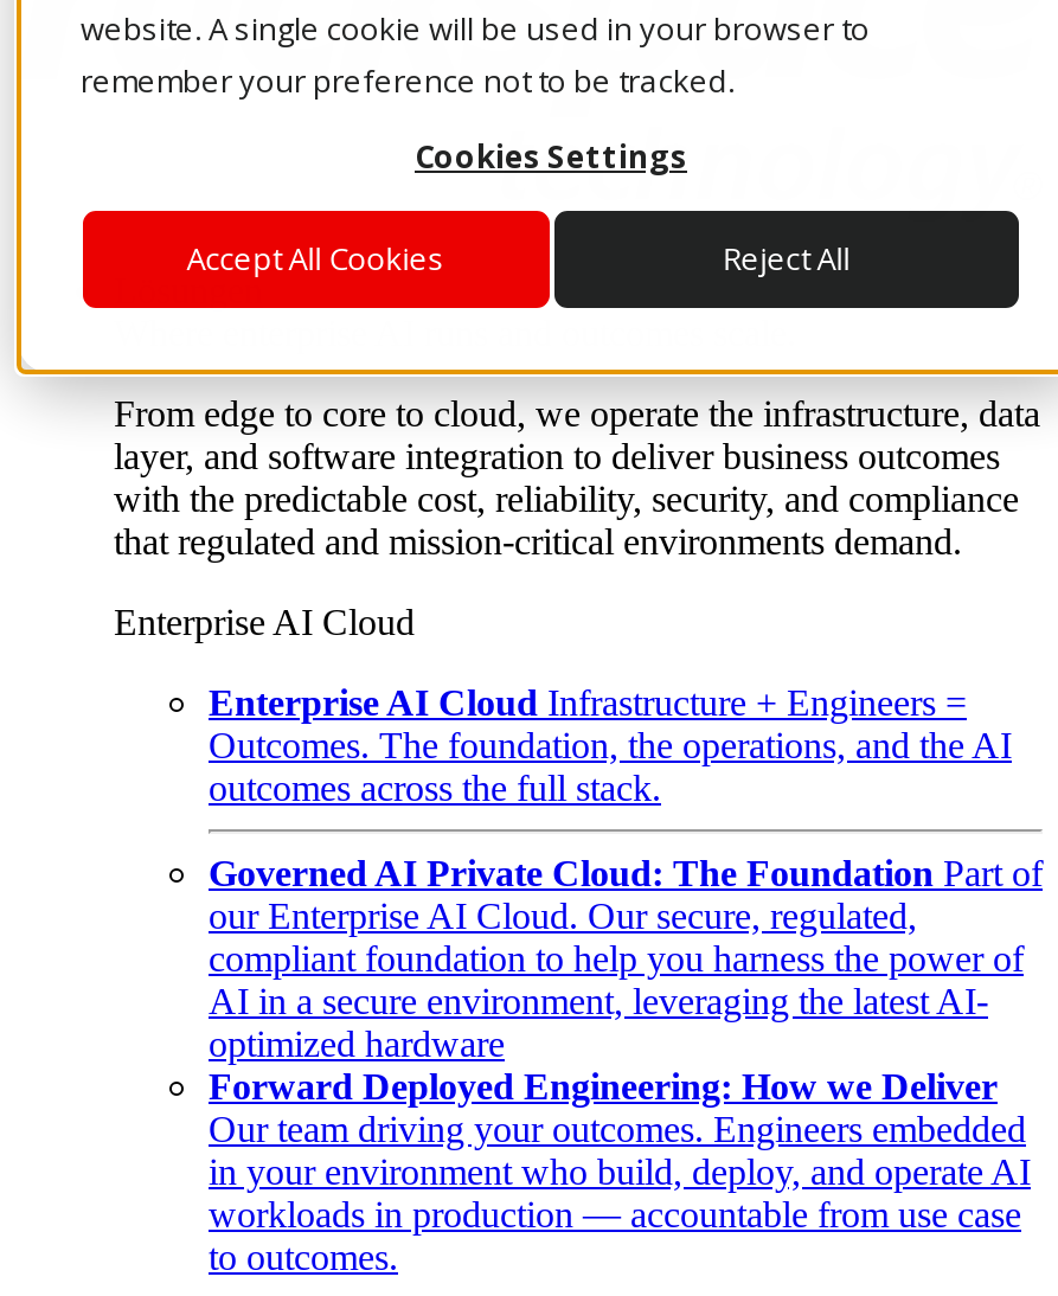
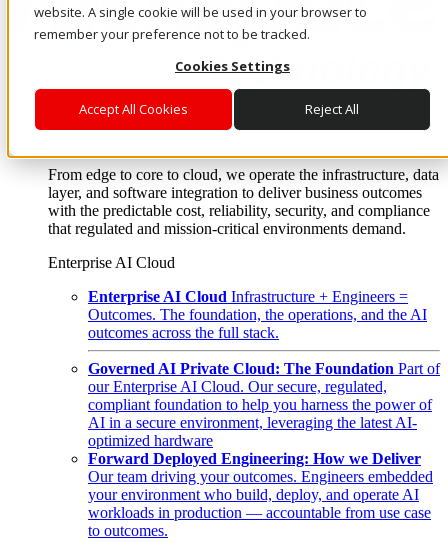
[209,1152,1031,1192] in your environment who build, deploy, and operate AI -> [88,486,419,503] your environment who build, deploy, and operate AI

